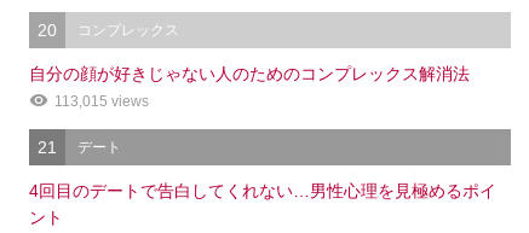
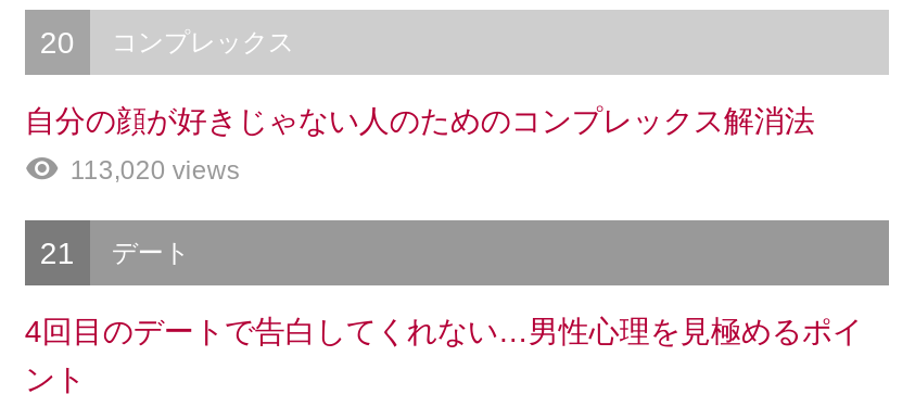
[54,93,149,110] 113,015 views -> [70,155,240,185] 113,020 views

